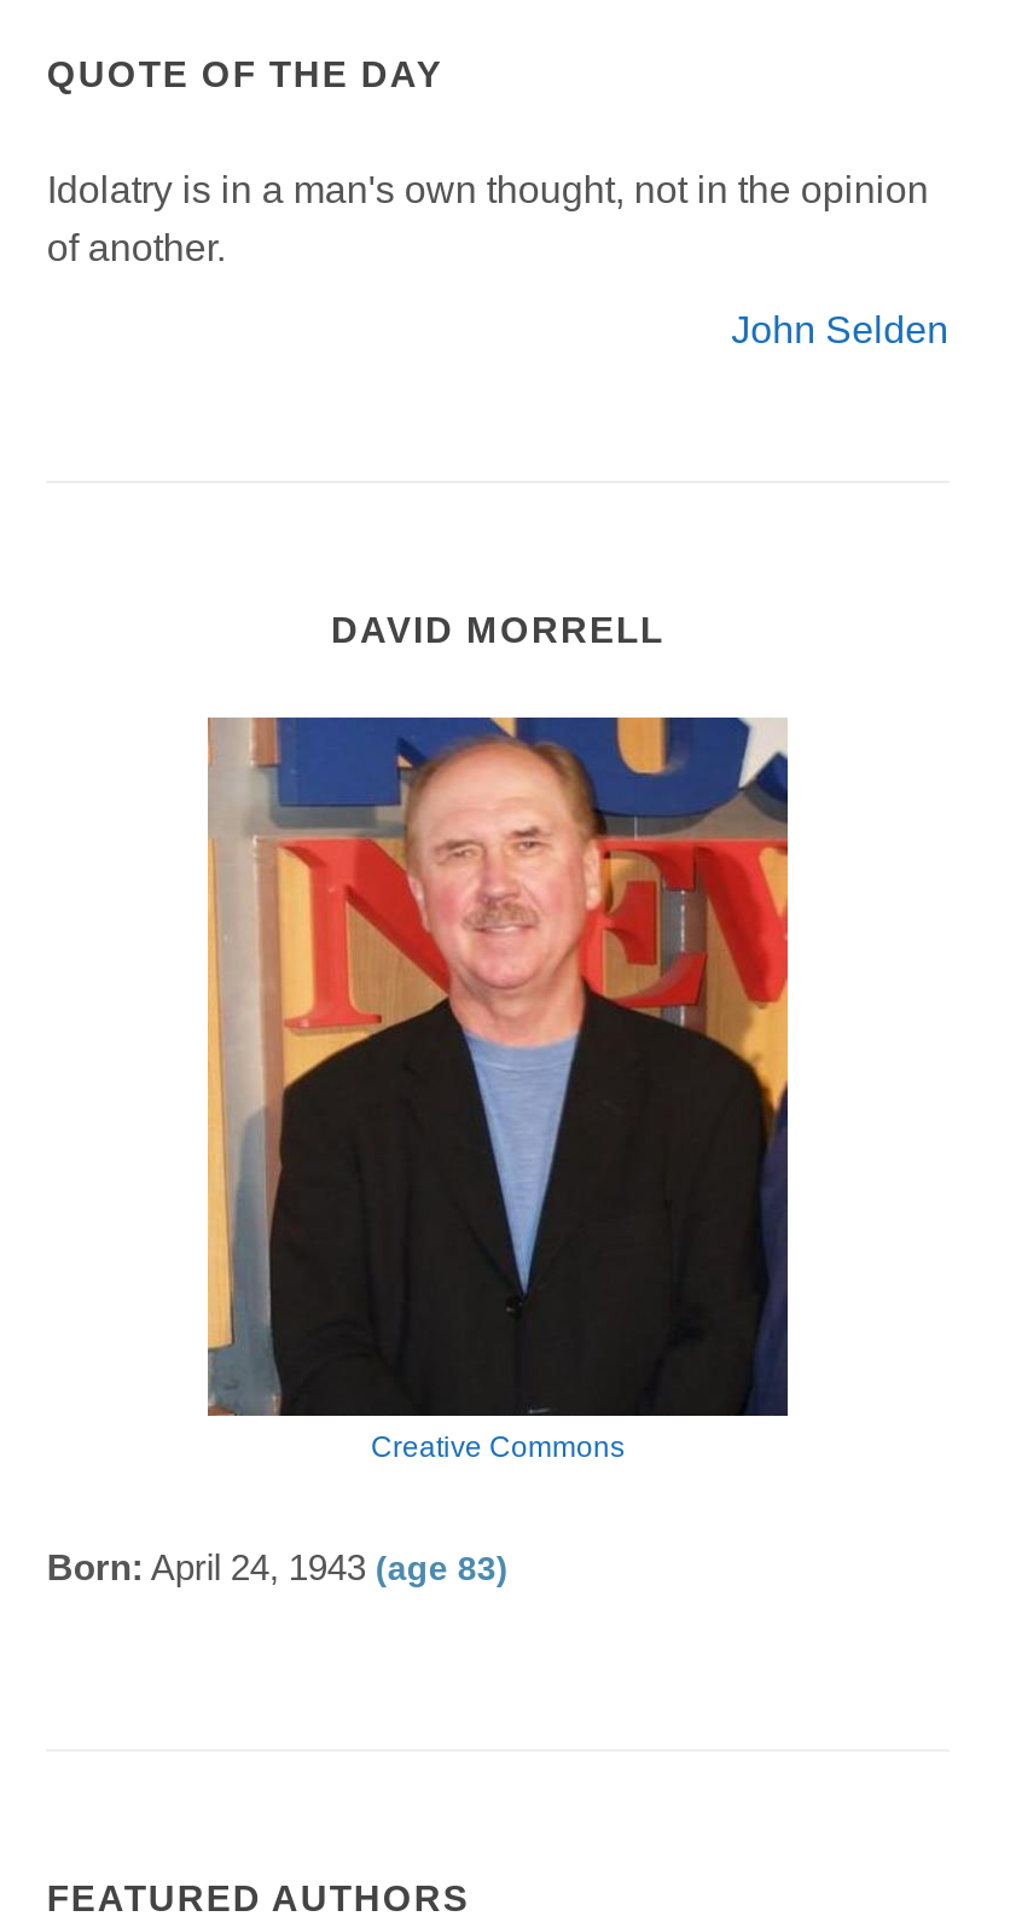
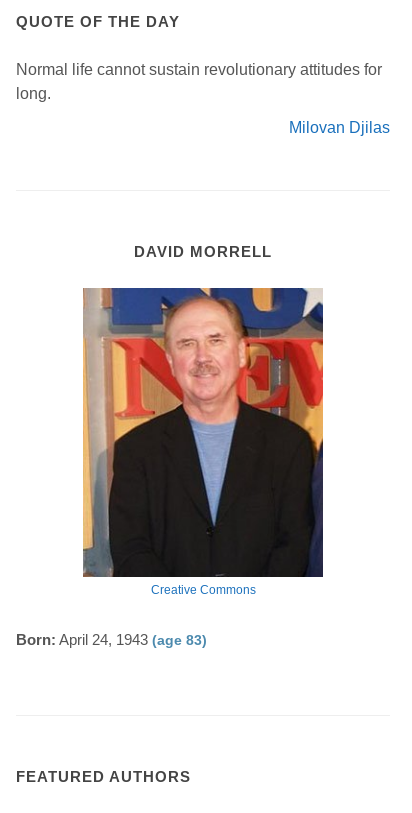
[47,168,929,267] Idolatry is in a man's own thought, not in the opinion | of another. -> [16,61,382,102] Normal life cannot sustain revolutionary attitudes for | long.
[731,308,949,349] John Selden -> [289,119,390,136] Milovan Djilas

